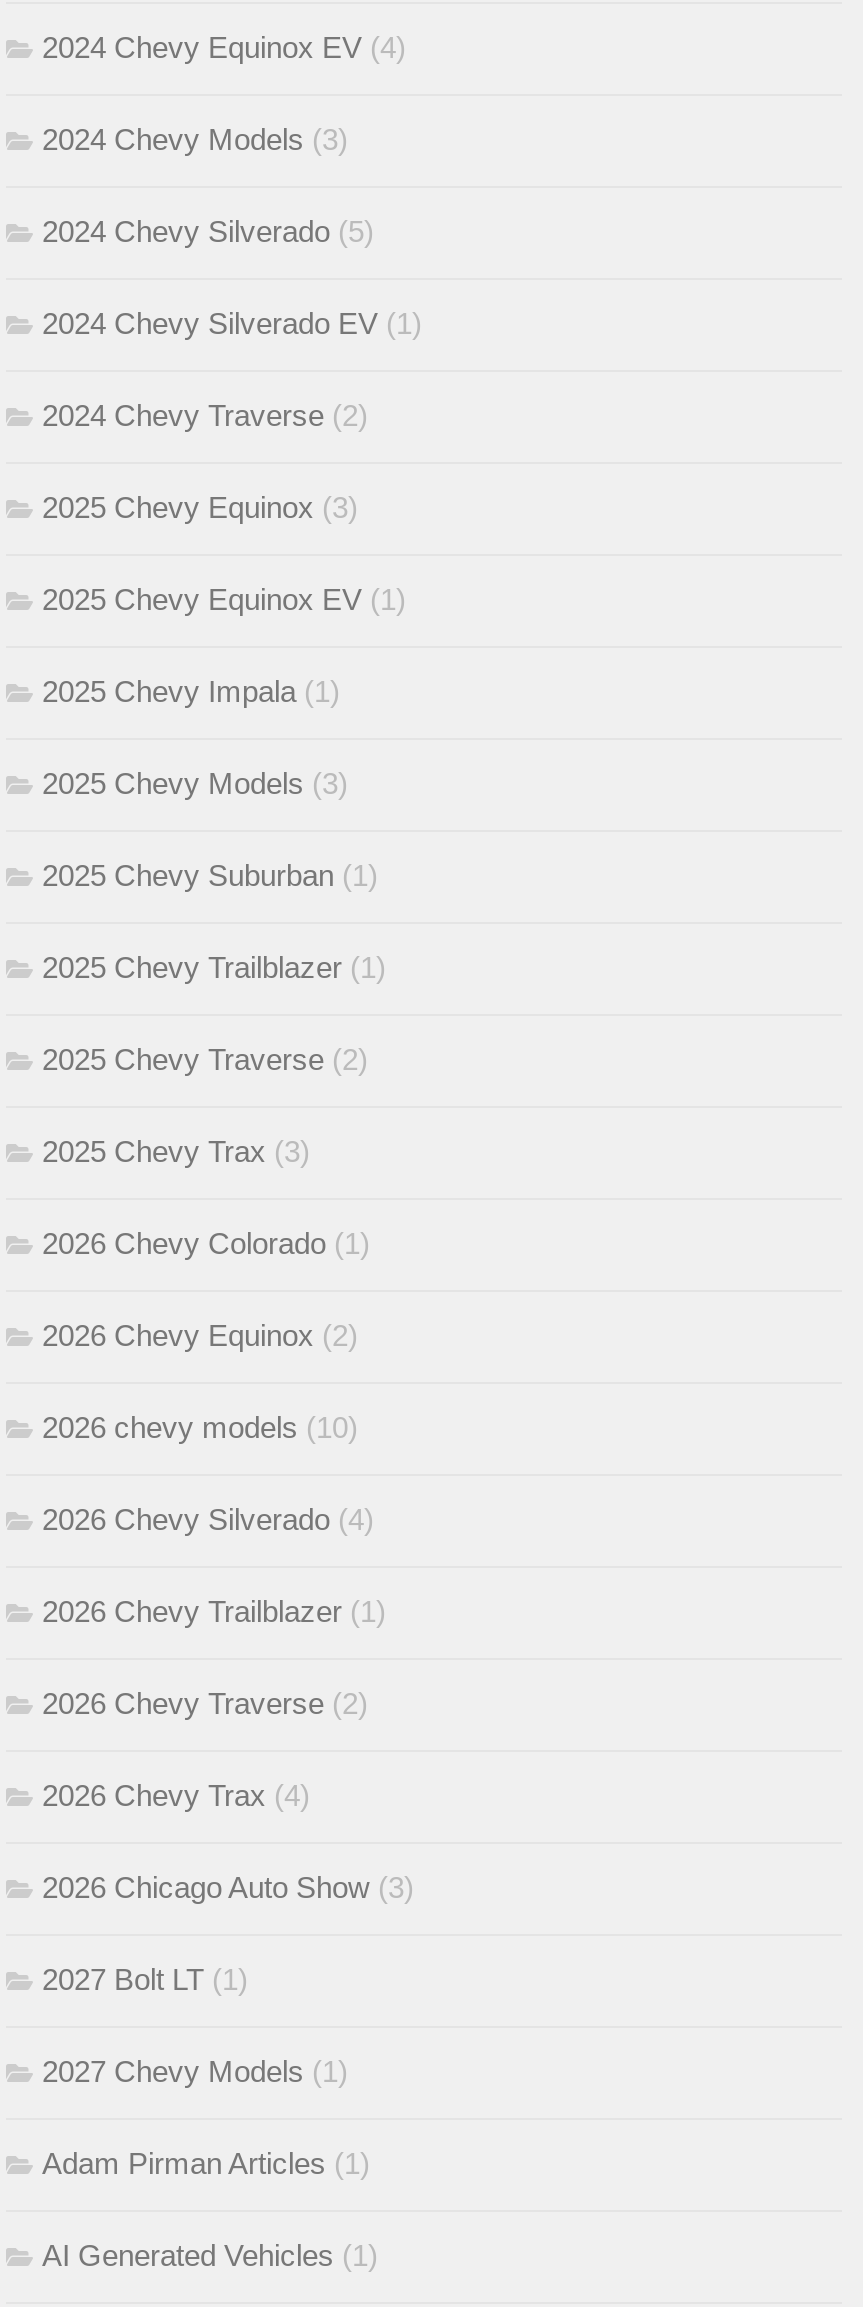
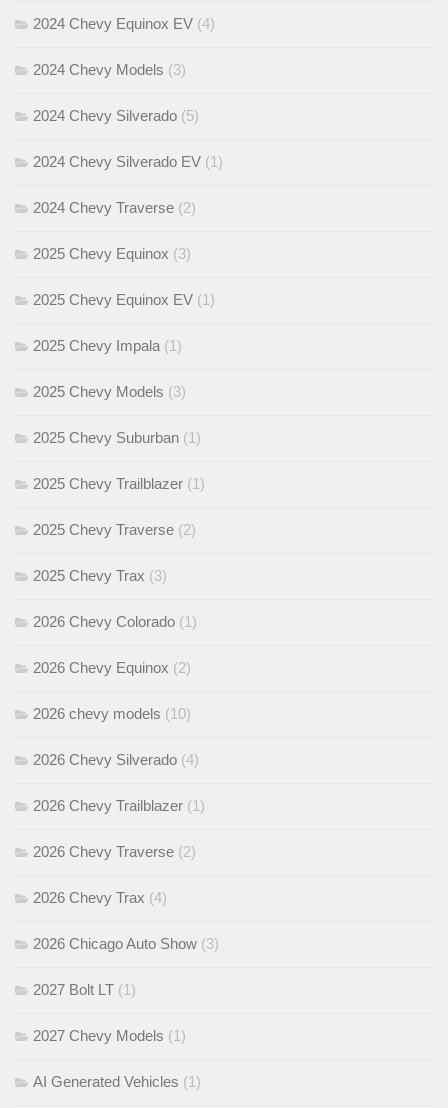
[42,2146,370,2180] Adam Pirman Articles (1) -> none

